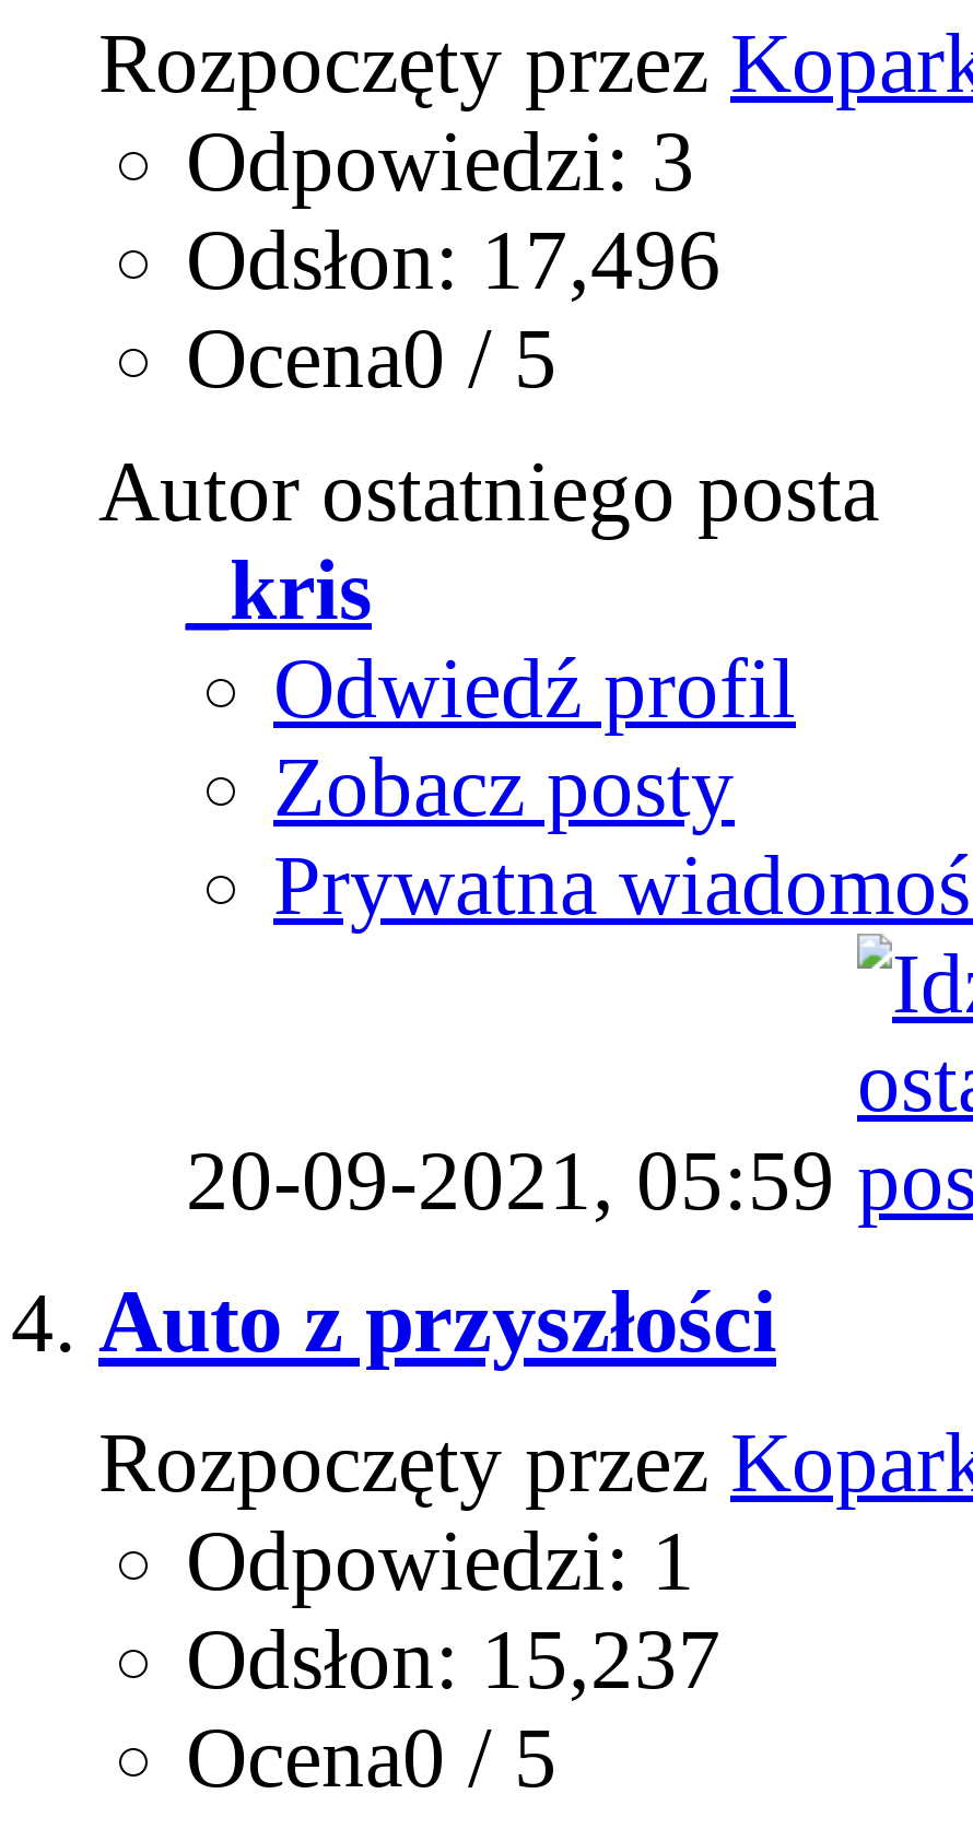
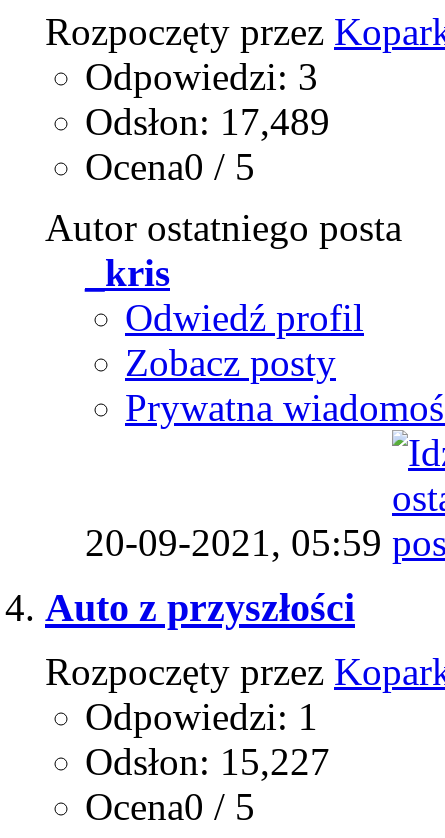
[186,212,722,306] Odsłon: 17,496 -> [85,100,330,143] Odsłon: 17,489
[186,1612,722,1706] Odsłon: 15,237 -> [85,740,330,783] Odsłon: 15,227

